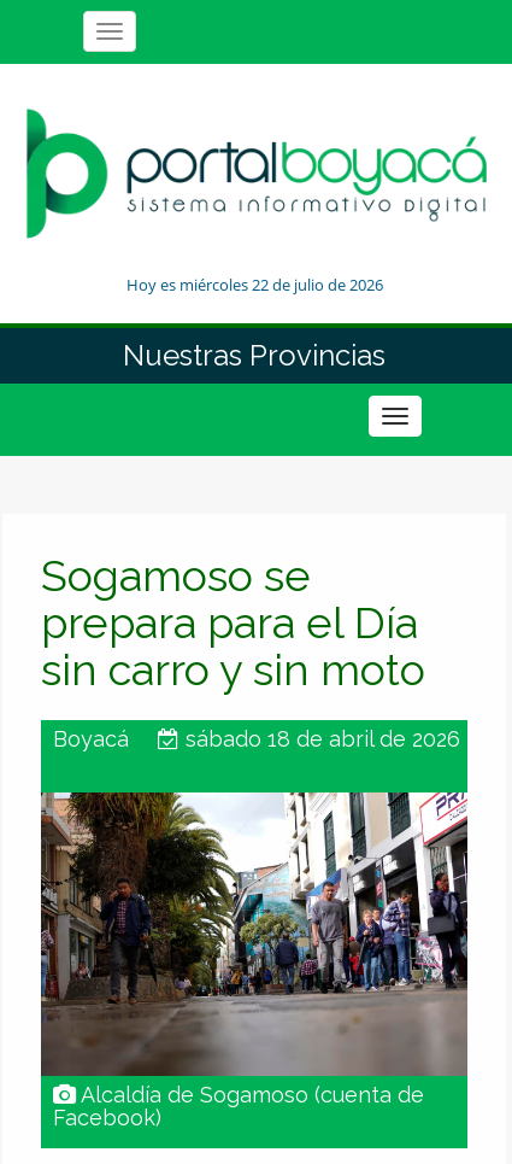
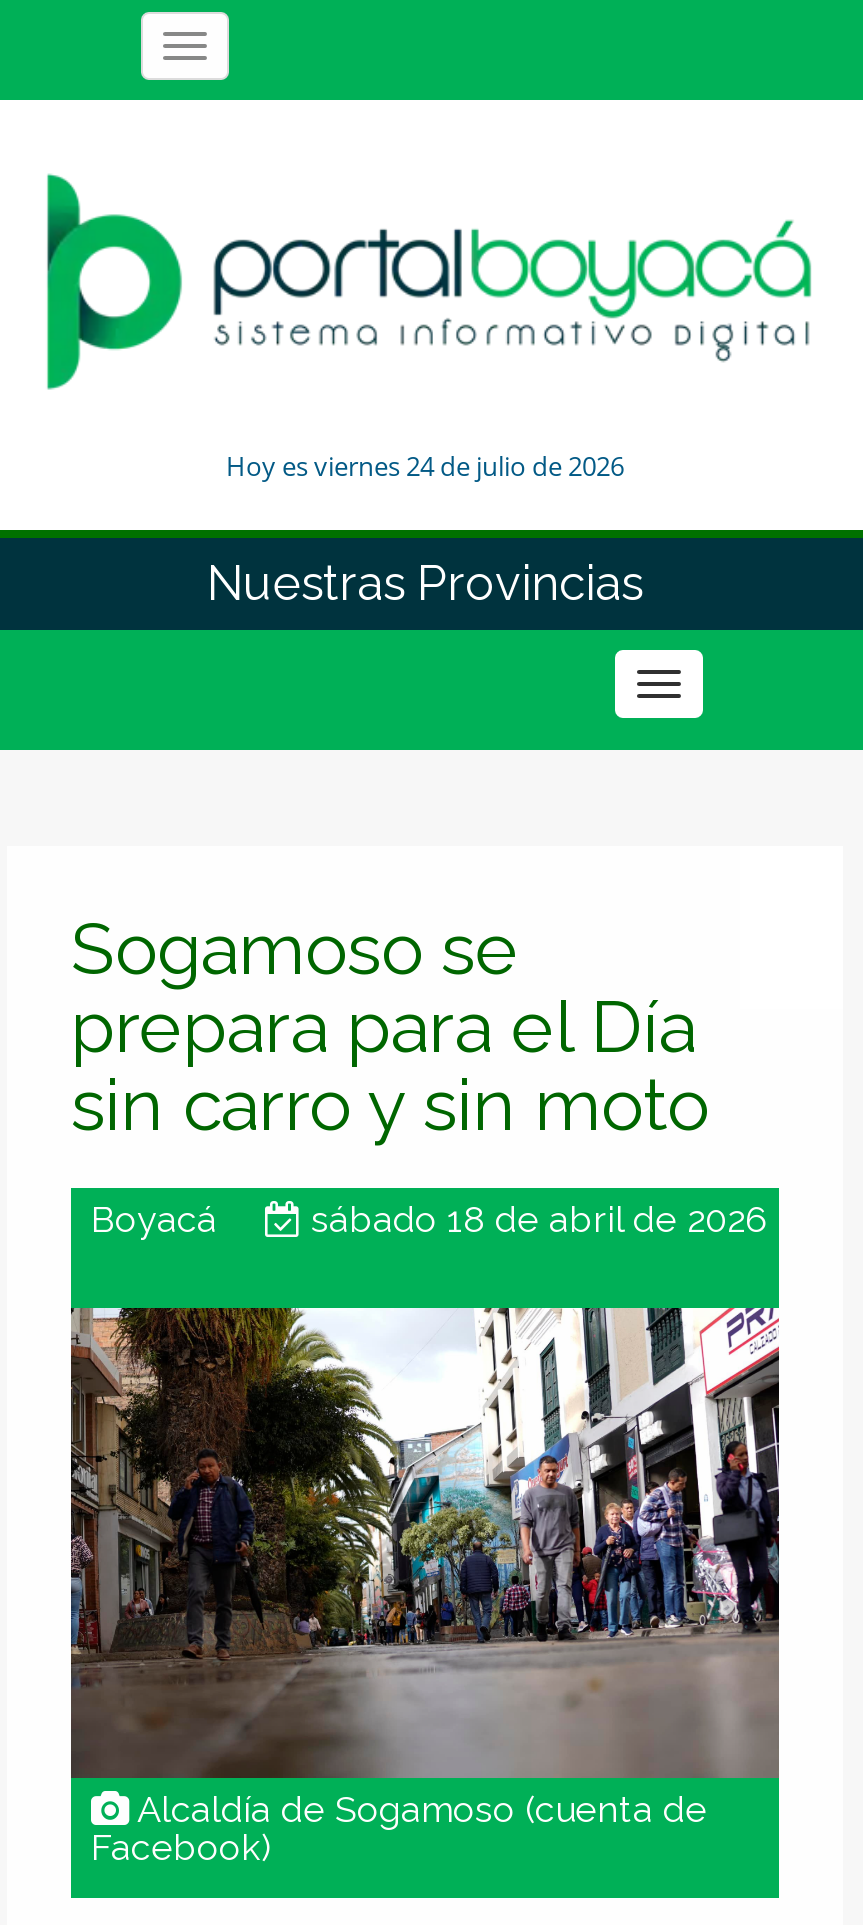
[126,274,382,296] Hoy es miércoles 22 de julio de 2026 -> [226,449,624,485] Hoy es viernes 24 de julio de 2026

